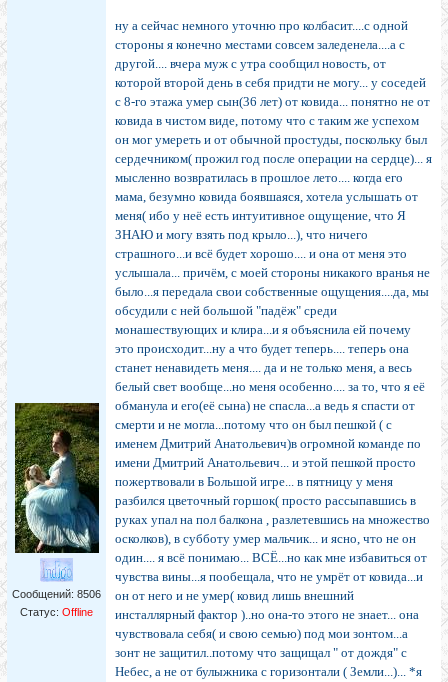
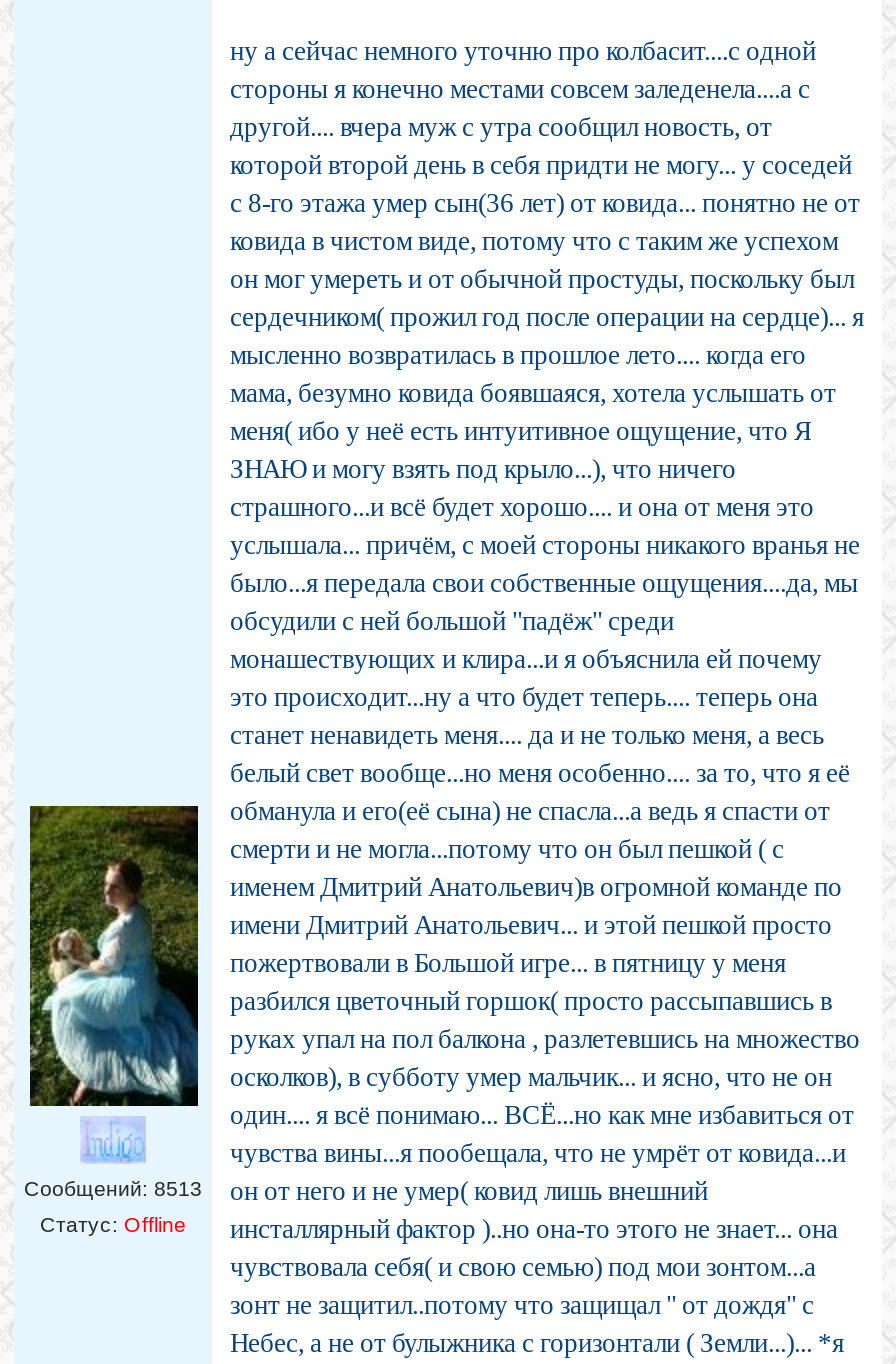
[12,588,354,603] Сообщений: 8506 он от него и не умер( ковид лишь внешний -> [24,1177,708,1207] Сообщений: 8513 он от него и не умер( ковид лишь внешний

